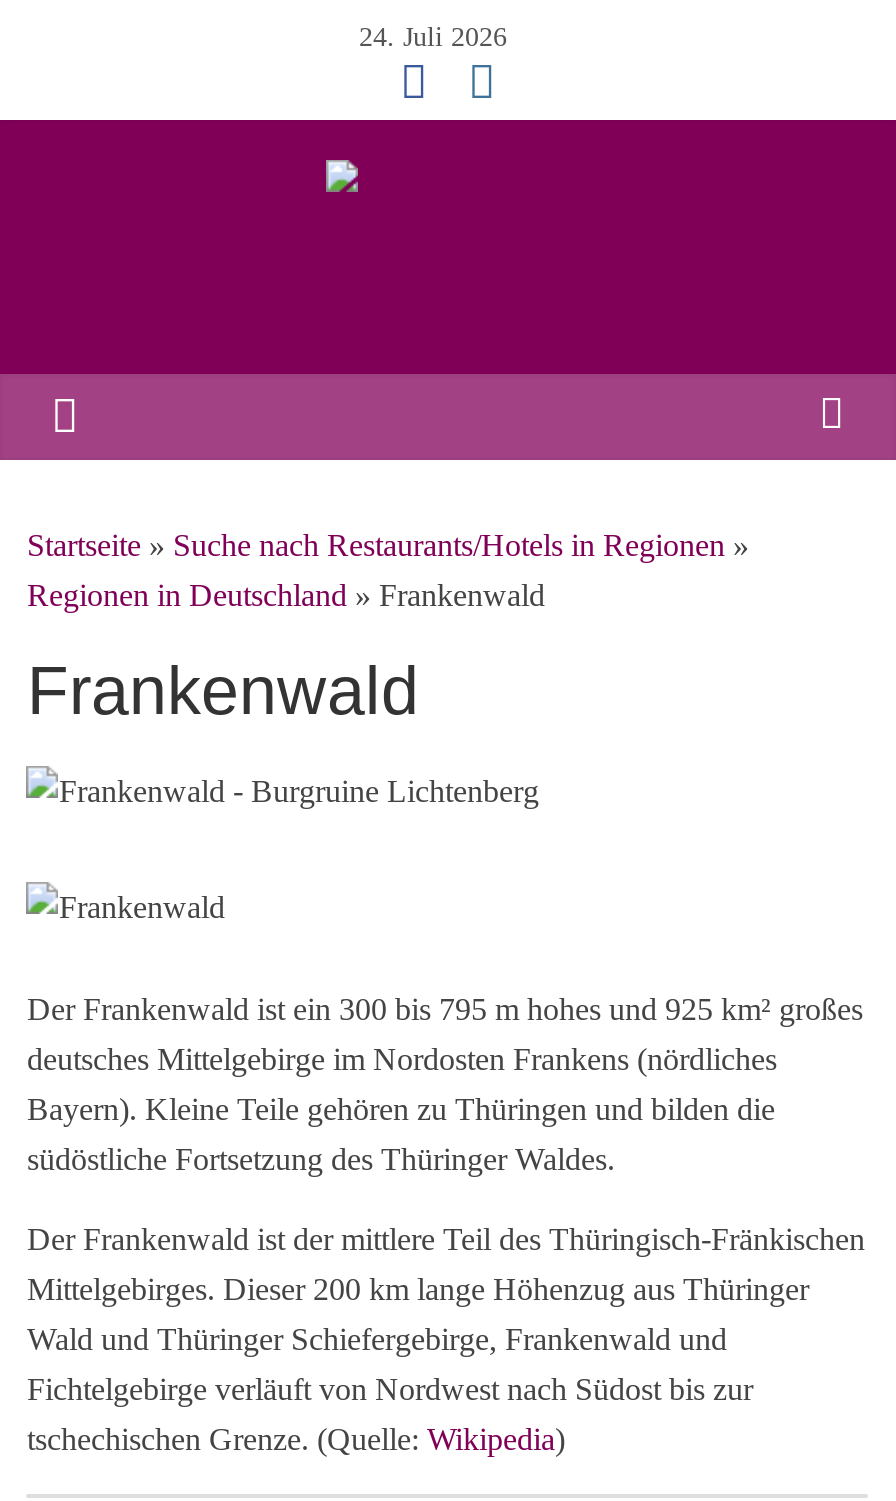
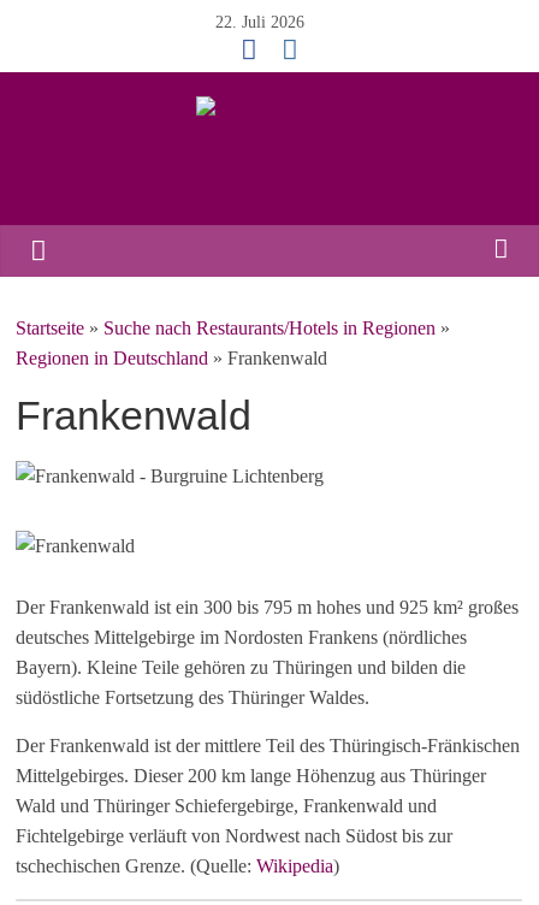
[359,22,507,52] 24. Juli 2026 -> [216,13,305,31] 22. Juli 2026

